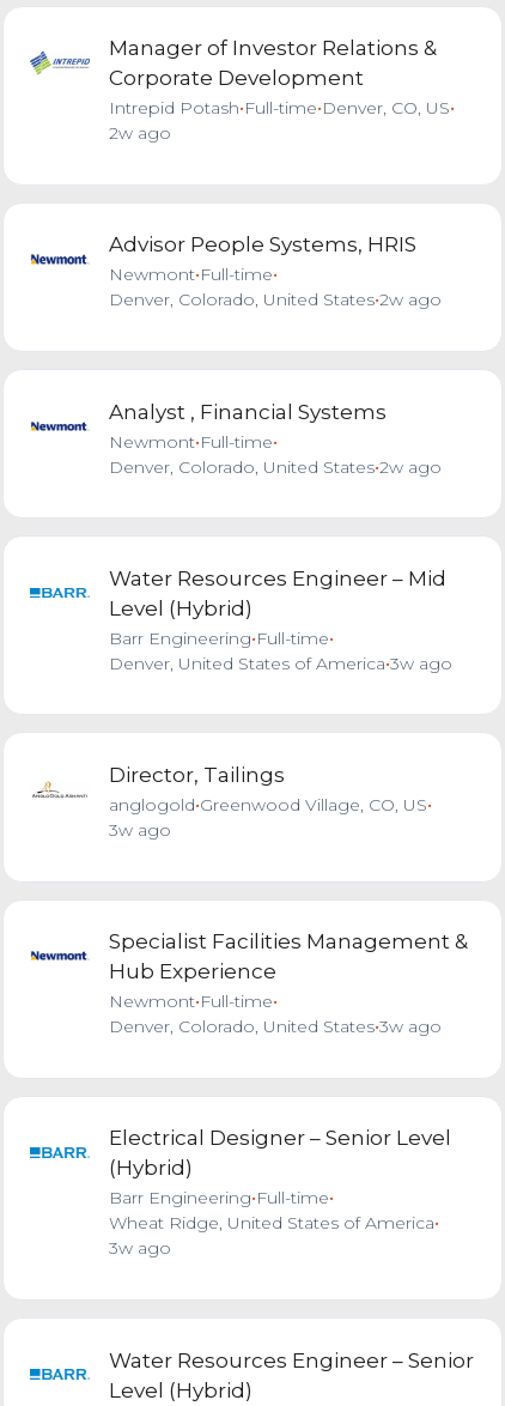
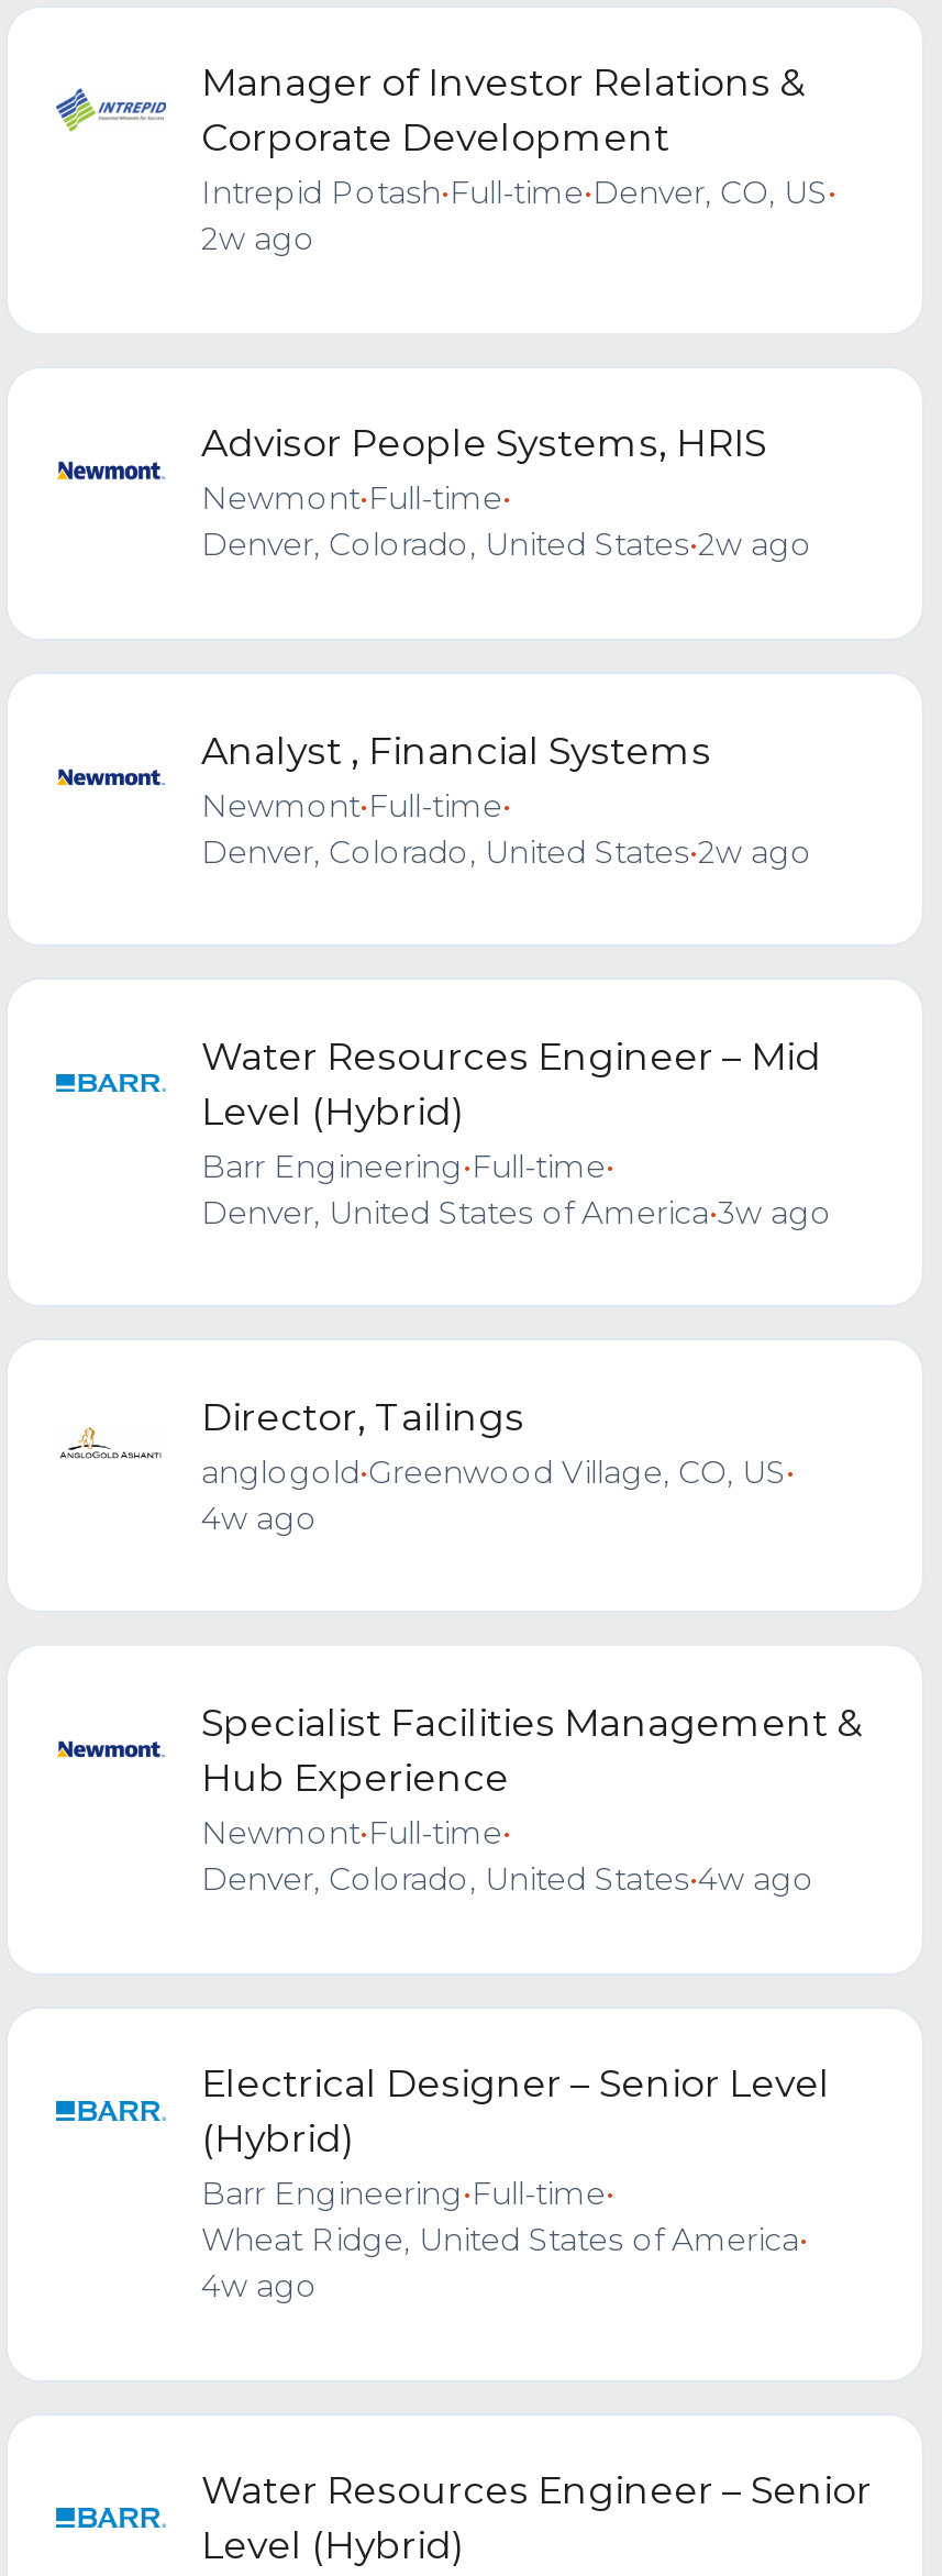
[109,819,171,841] 3w ago -> [201,1499,318,1538] 4w ago
[109,1016,442,1037] Denver, Colorado, United States•3w ago -> [201,1859,814,1899] Denver, Colorado, United States•4w ago
[109,1237,171,1259] 3w ago -> [201,2267,318,2306] 4w ago

